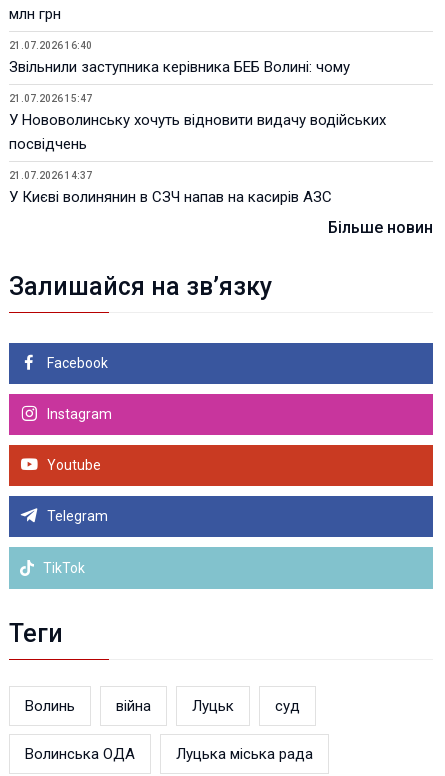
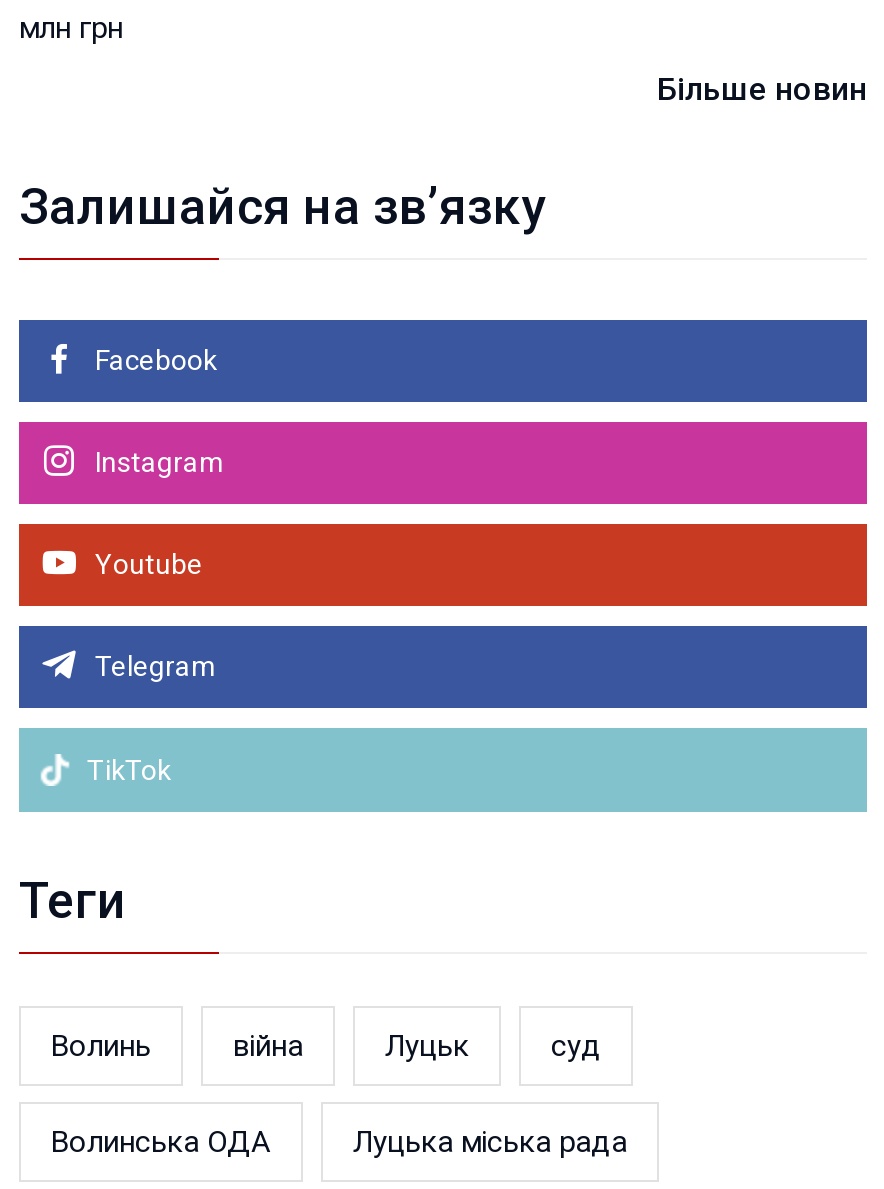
[9,40,386,206] 21.07.2026 16:40 | Звільнили заступника керівника БЕБ Волині: чому | 21.07.2026 15:47 | У Нововолинську хочуть відновити видачу водійських | посвідчень | 21.07.2026 14:37 | У Києві волинянин в СЗЧ напав на касирів АЗС -> none

